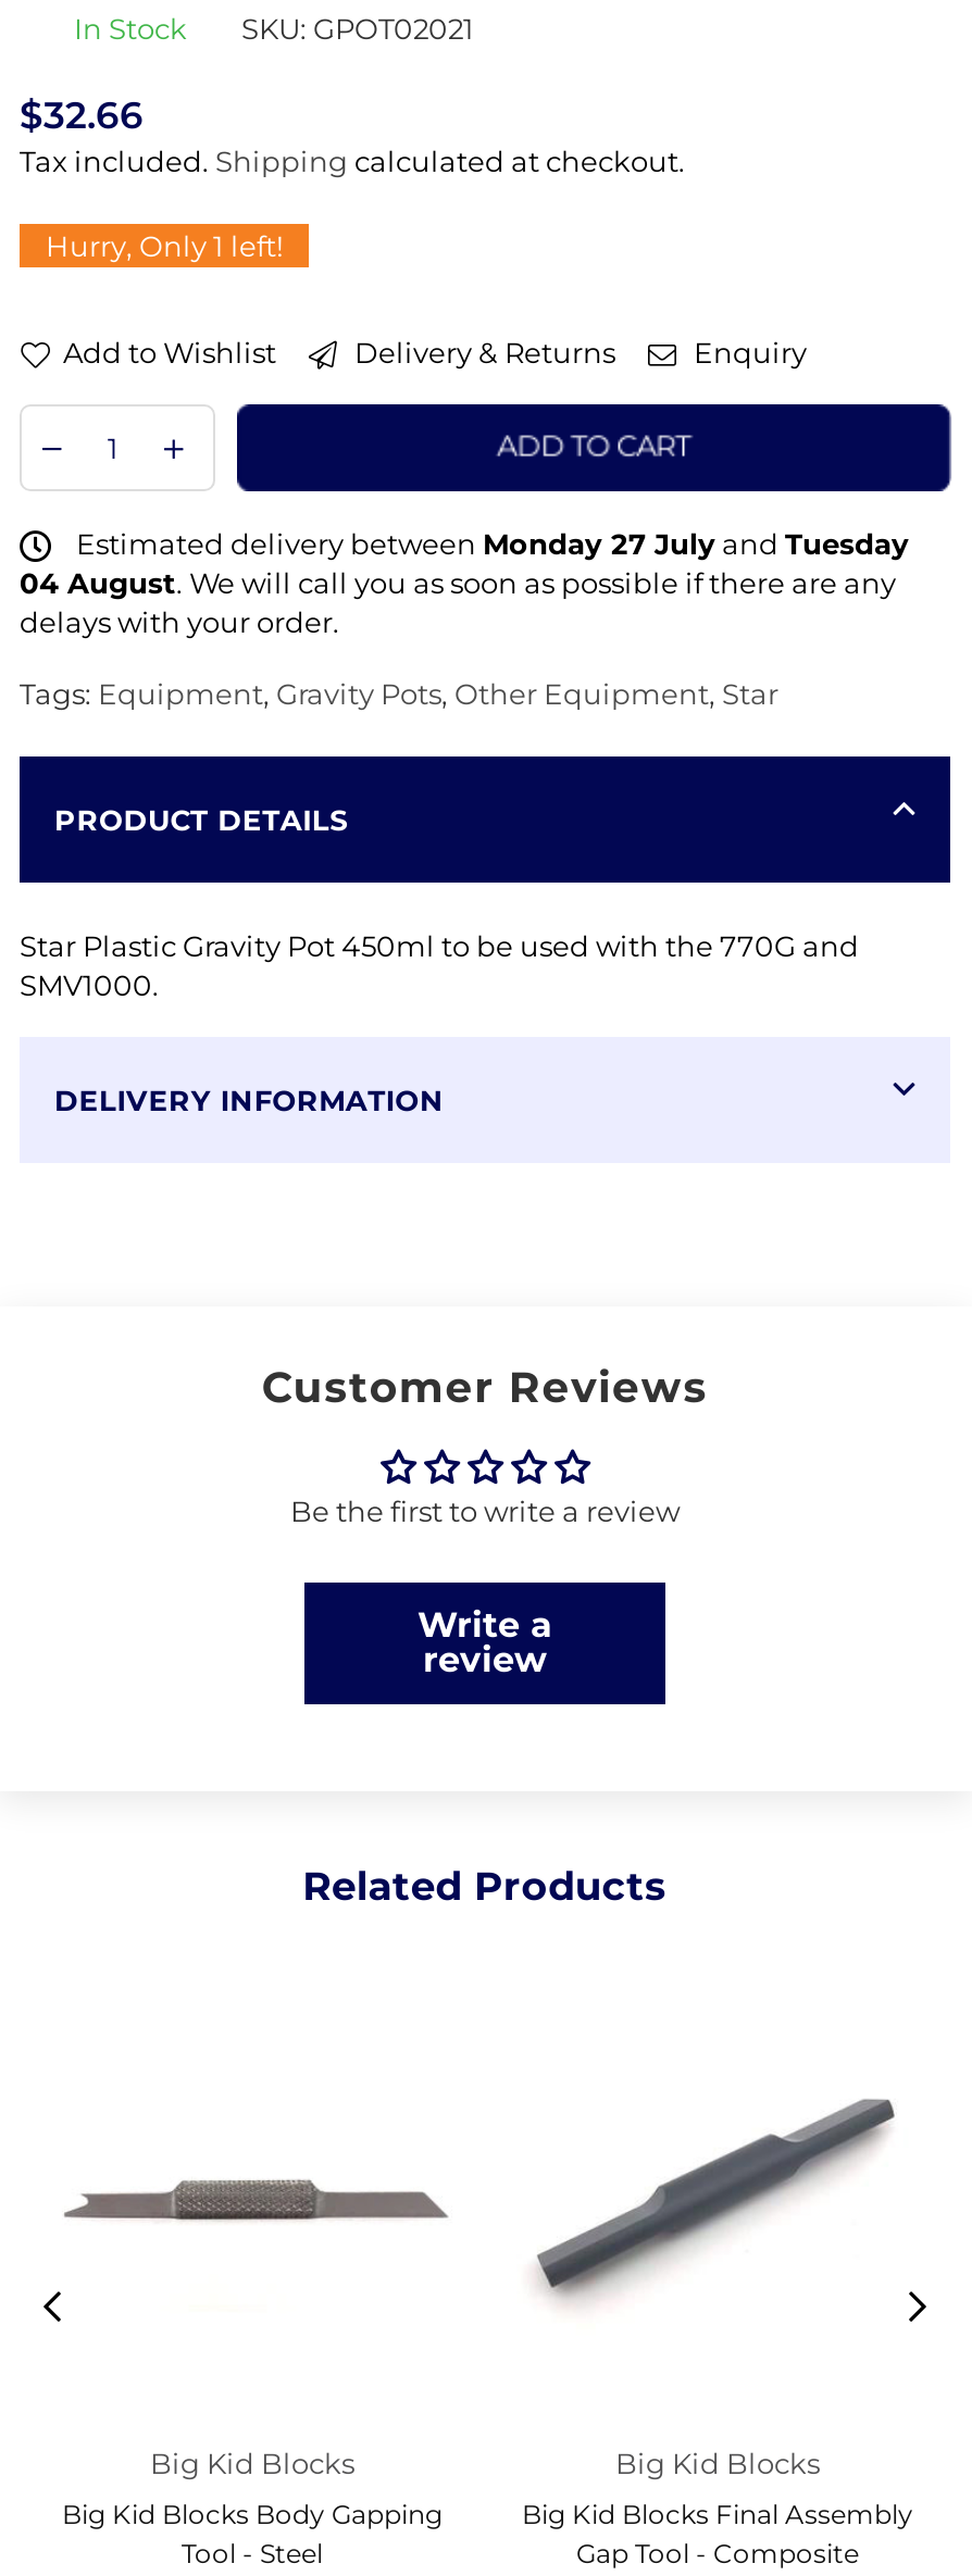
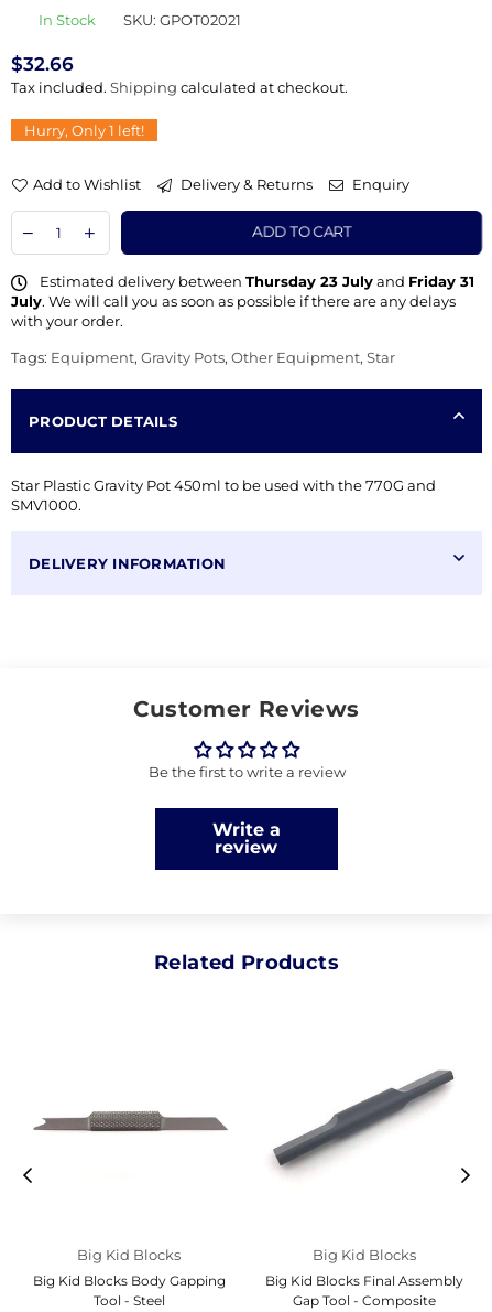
[20,525,909,638] Estimated delivery between Monday 27 July and Tuesday | 04 August. We will call you as soon as possible if there are any | delays with your order. -> [11,272,474,329] Estimated delivery between Thursday 23 July and Friday 31 | July. We will call you as soon as possible if there are any delays | with your order.

